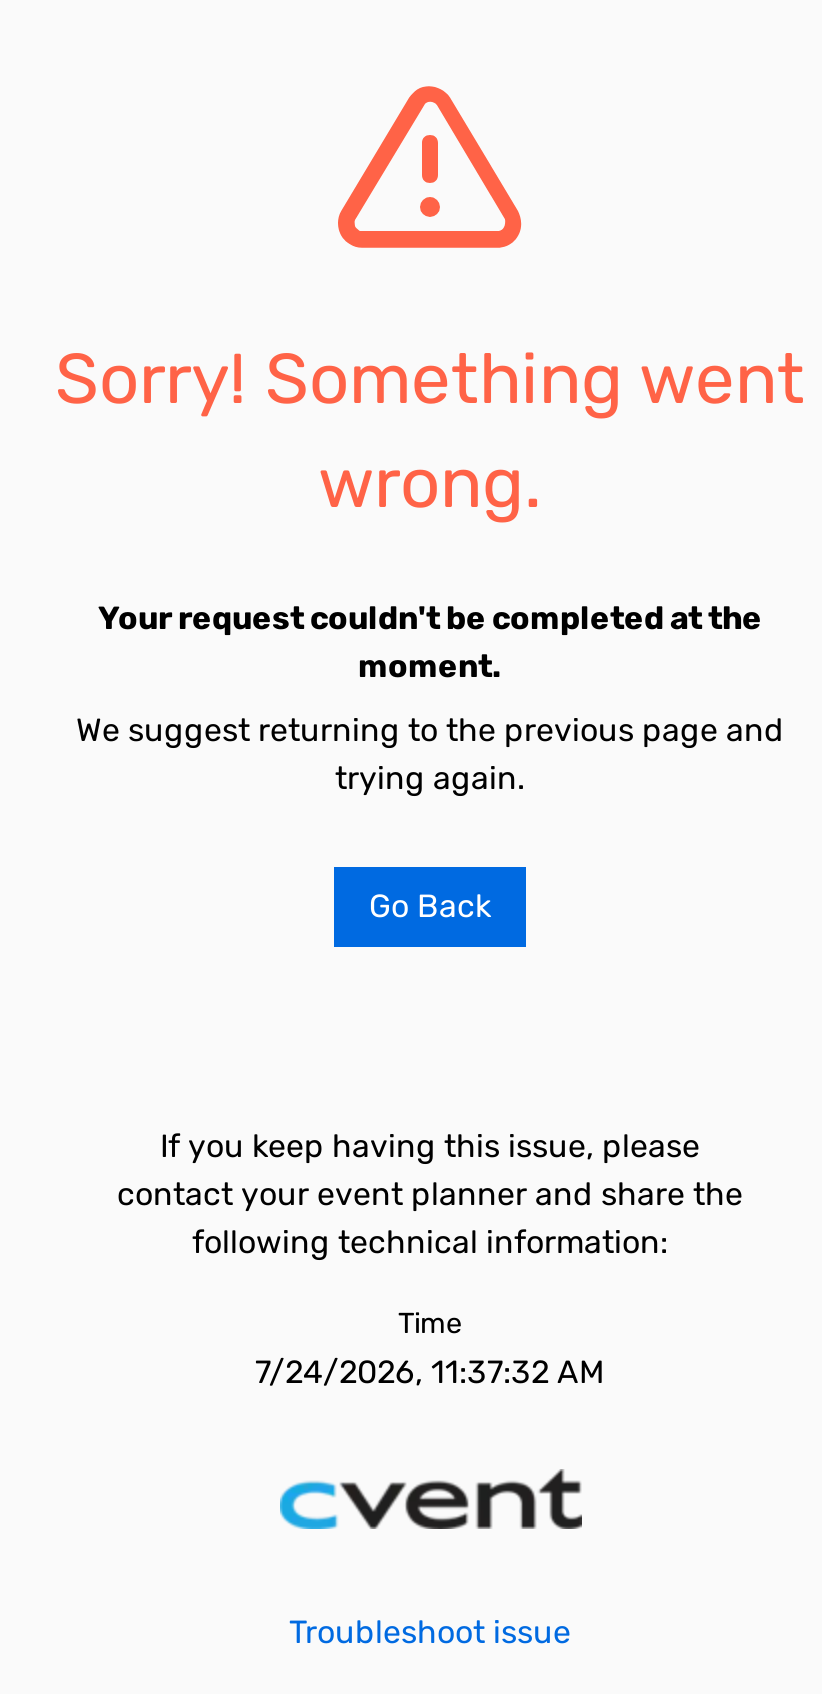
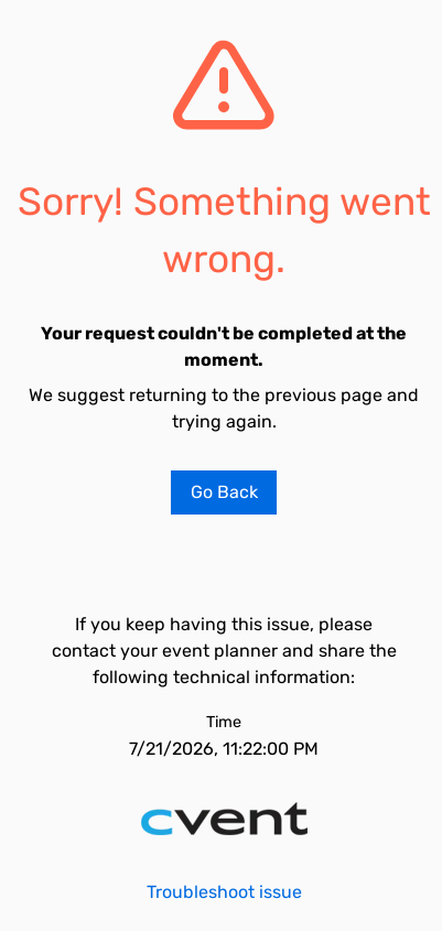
[255,1353,605,1391] 7/24/2026, 11:37:32 AM -> [129,738,319,759] 7/21/2026, 11:22:00 PM

